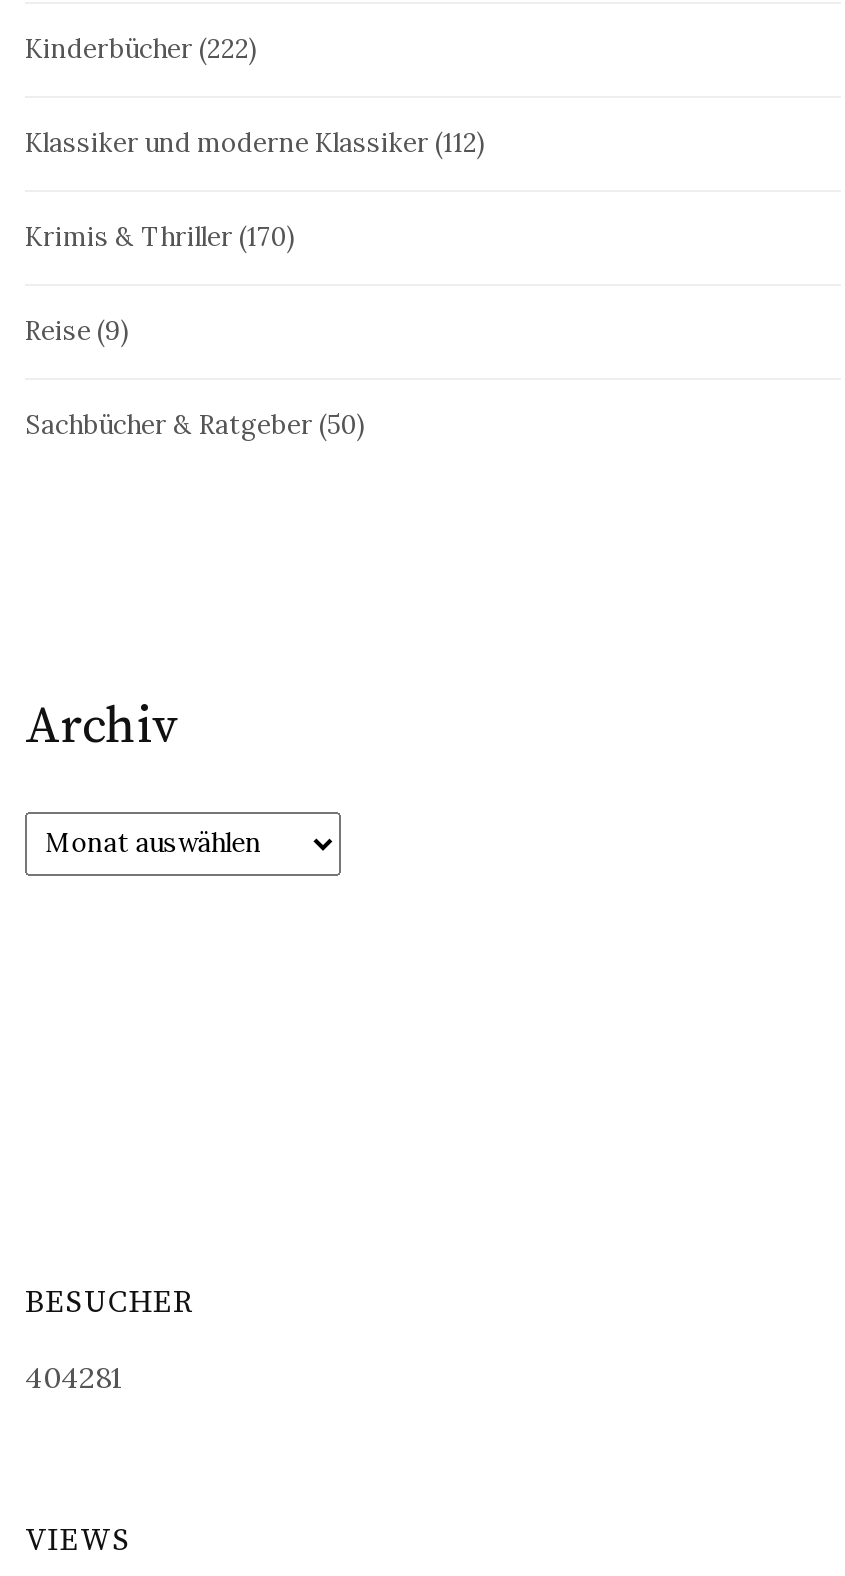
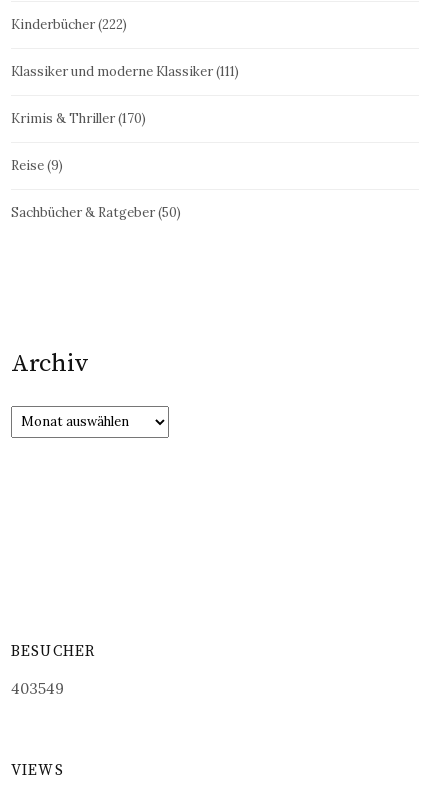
[25,125,485,159] Klassiker und moderne Klassiker (112) -> [11,62,239,79] Klassiker und moderne Klassiker (111)
[25,1359,121,1397] 404281 -> [11,679,64,698] 403549

